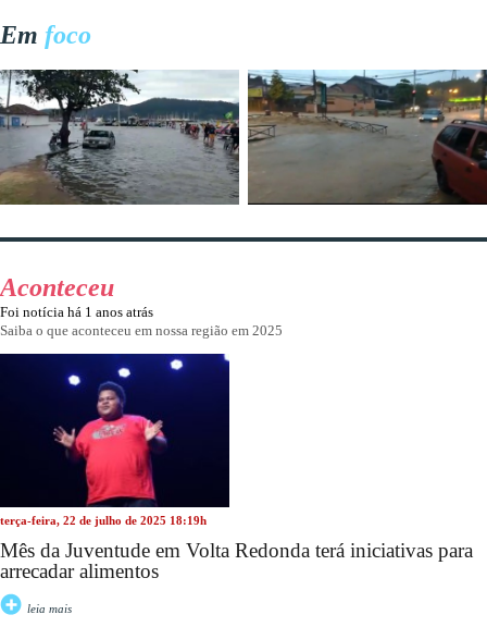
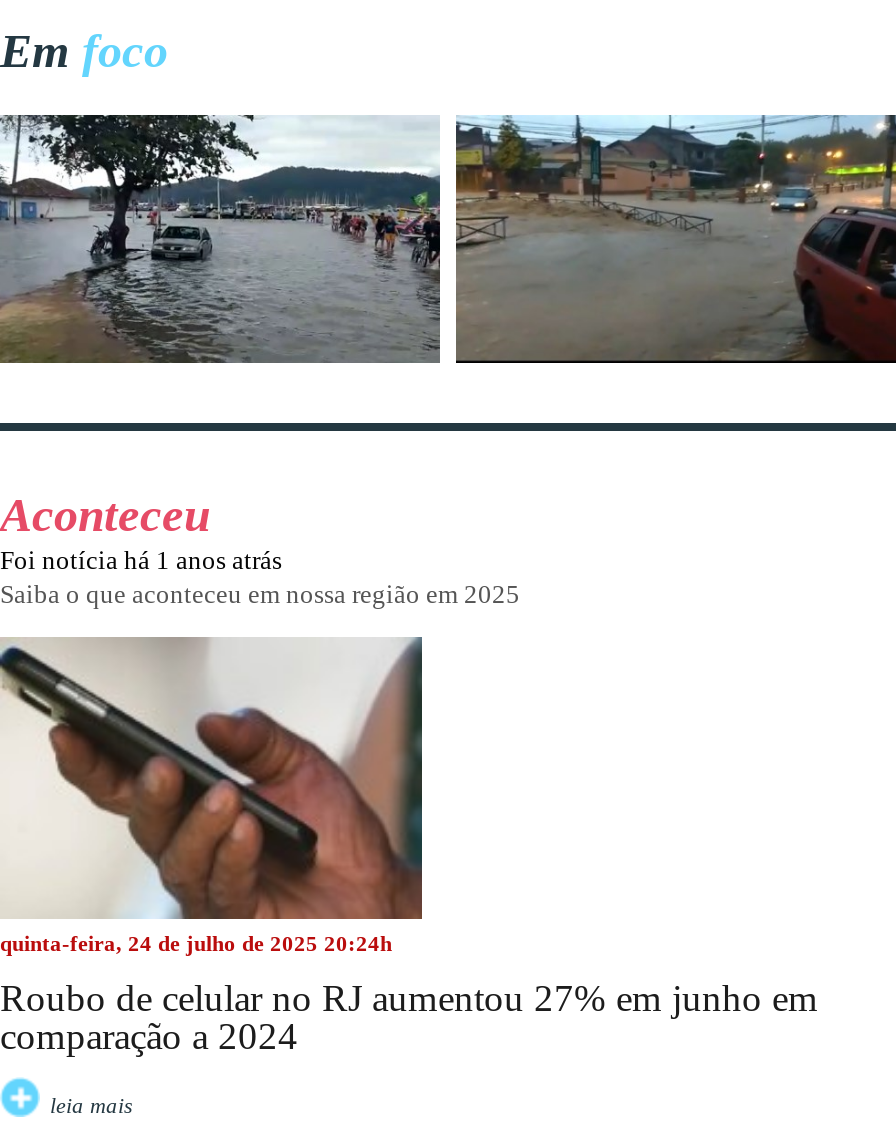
[0,353,230,527] [image] | terça-feira, 22 de julho de 2025 18:19h -> [0,637,424,955] [image] | quinta-feira, 24 de julho de 2025 20:24h
[0,539,473,582] Mês da Juventude em Volta Redonda terá iniciativas para | arrecadar alimentos -> [0,977,818,1057] Roubo de celular no RJ aumentou 27% em junho em | comparação a 2024

